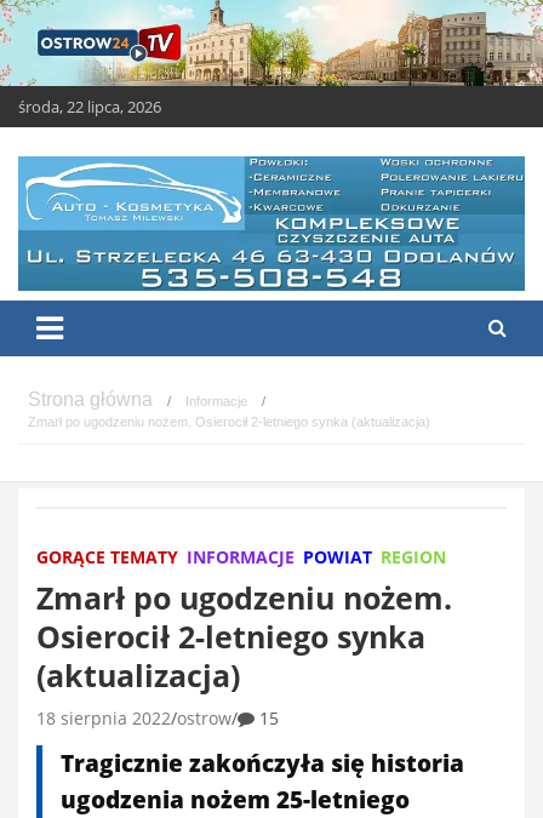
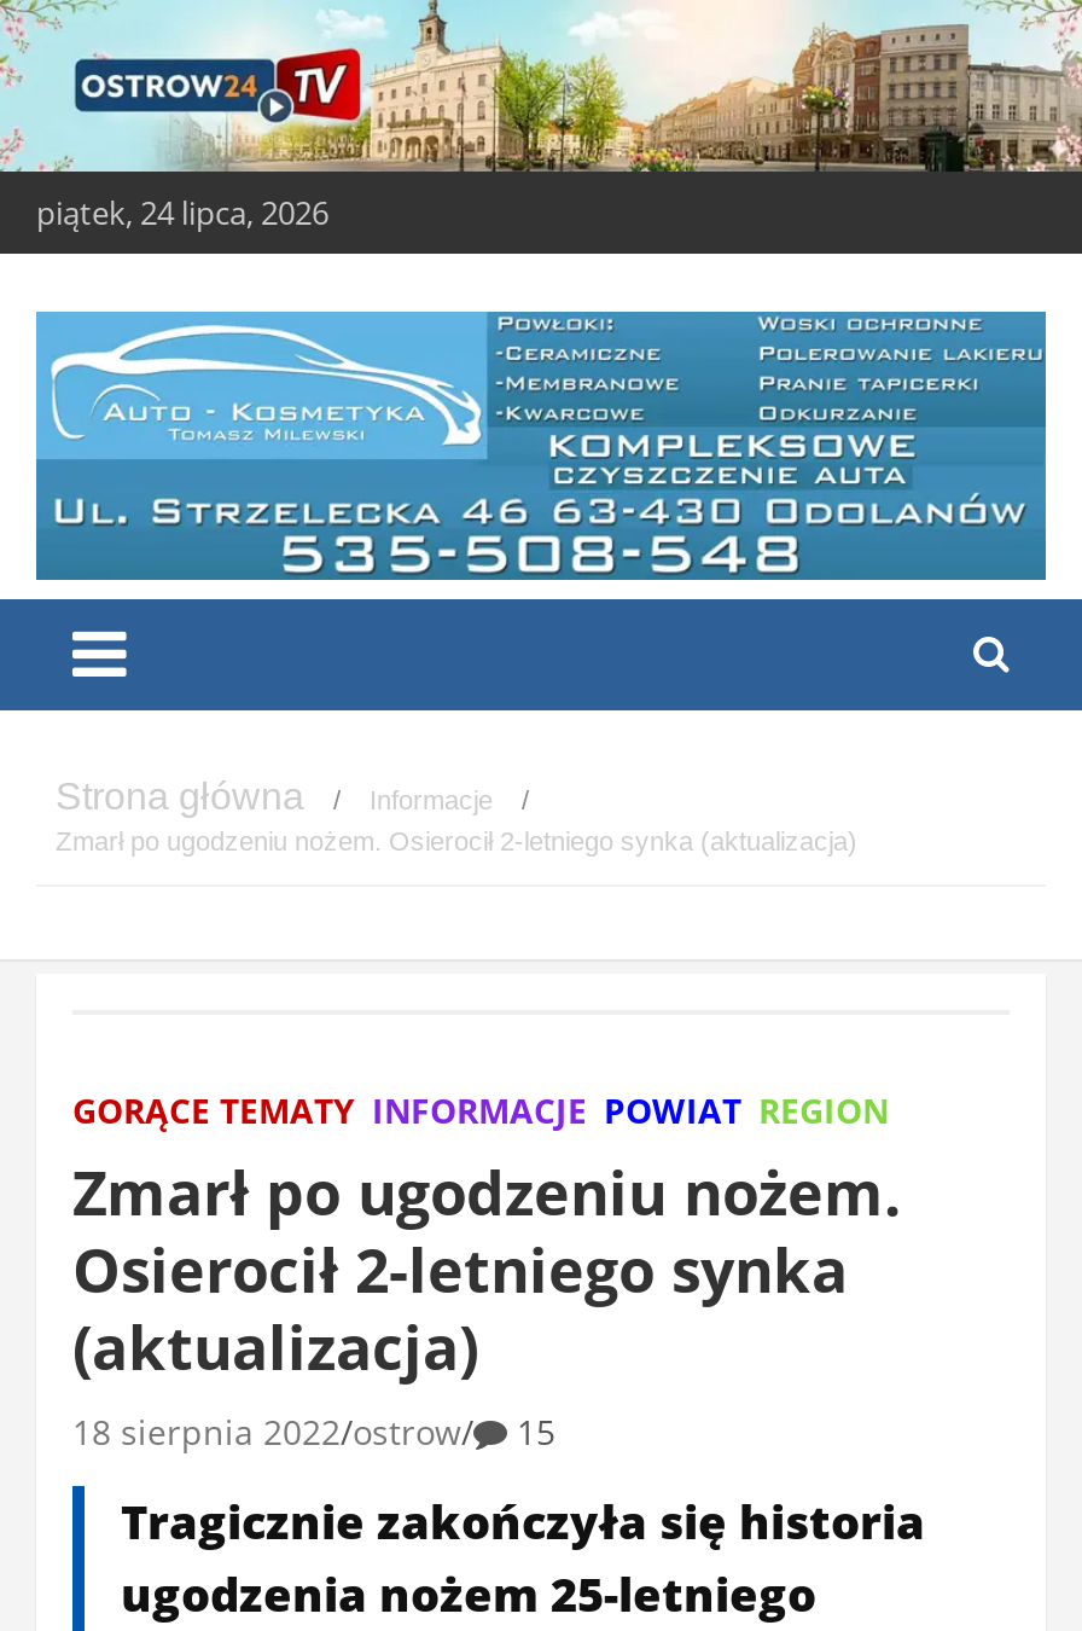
[18,95,161,117] środa, 22 lipca, 2026 -> [36,190,328,233] piątek, 24 lipca, 2026

